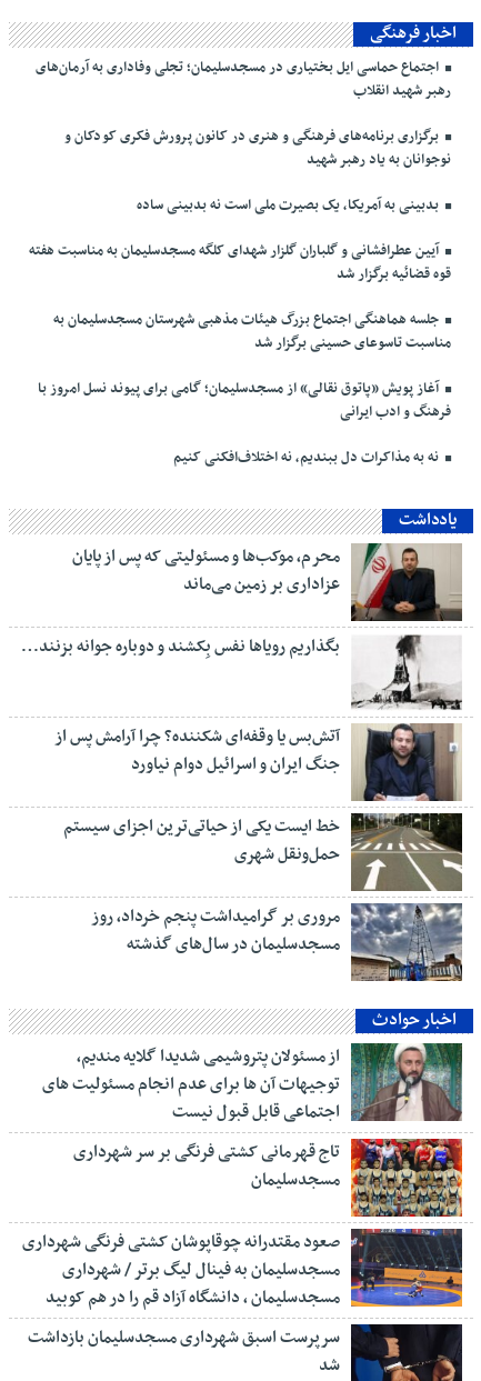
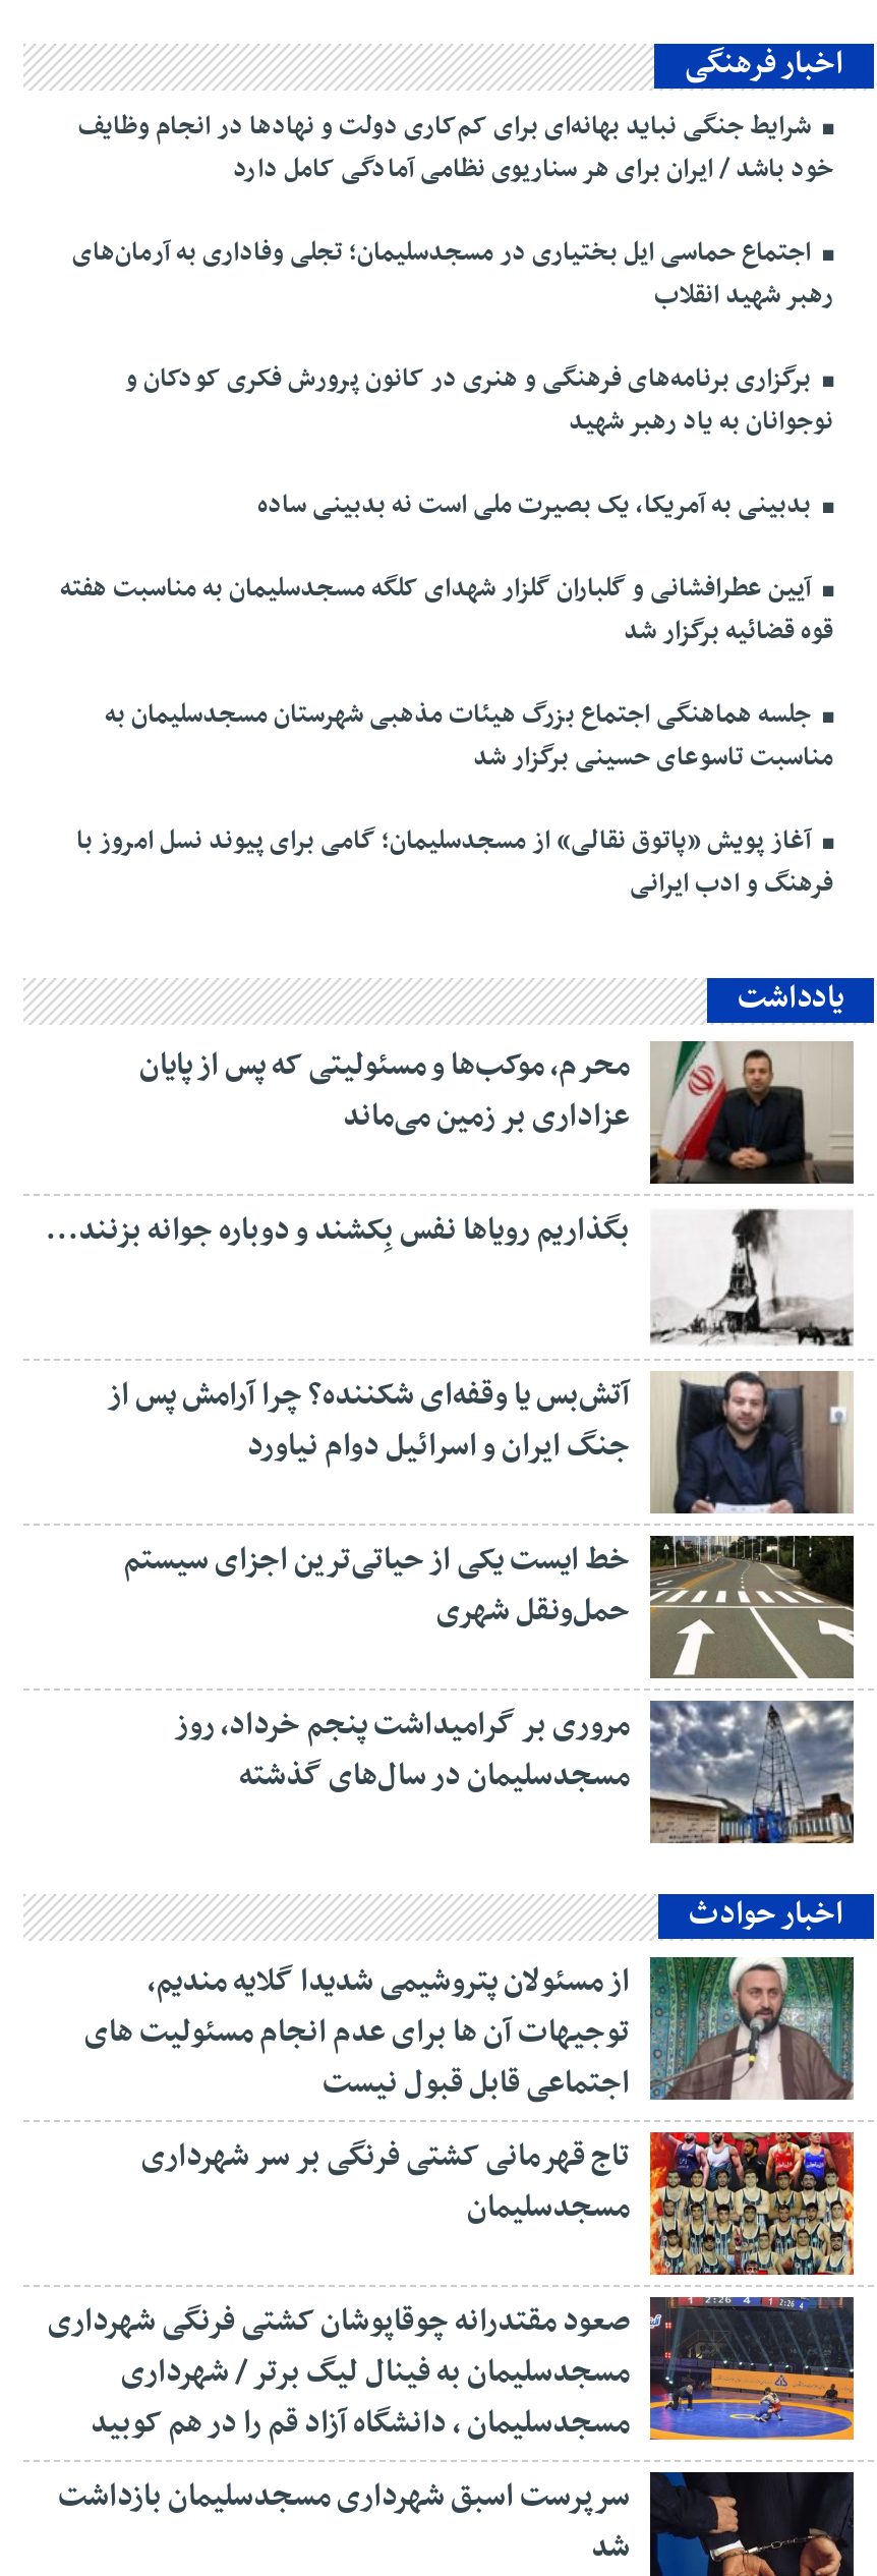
none -> [78,106,833,193] شرایط جنگی نباید بهانه‌ای برای کم‌کاری دولت و نهادها در انجام وظایف | خود باشد / ایران برای هر سناریوی نظامی آمادگی کامل دارد
moved [29,56,451,425] -> [60,232,833,908]: اجتماع حماسی ایل بختیاری در مسجدسلیمان؛ تجلی وفاداری به آرمان‌های | رهبر شهید انقلاب | برگزاری برنامه‌های فرهنگی و هنری در کانون پرورش فکری کودکان و | ... | آغاز پویش «پاتوق نقالی» از مسجدسلیمان؛ گامی برای پیوند نسل امروز با | فرهنگ و ادب ایرانی
[173,446,442,471] نه به مذاکرات دل ببندیم، نه اختلاف‌افکنی کنیم -> none

